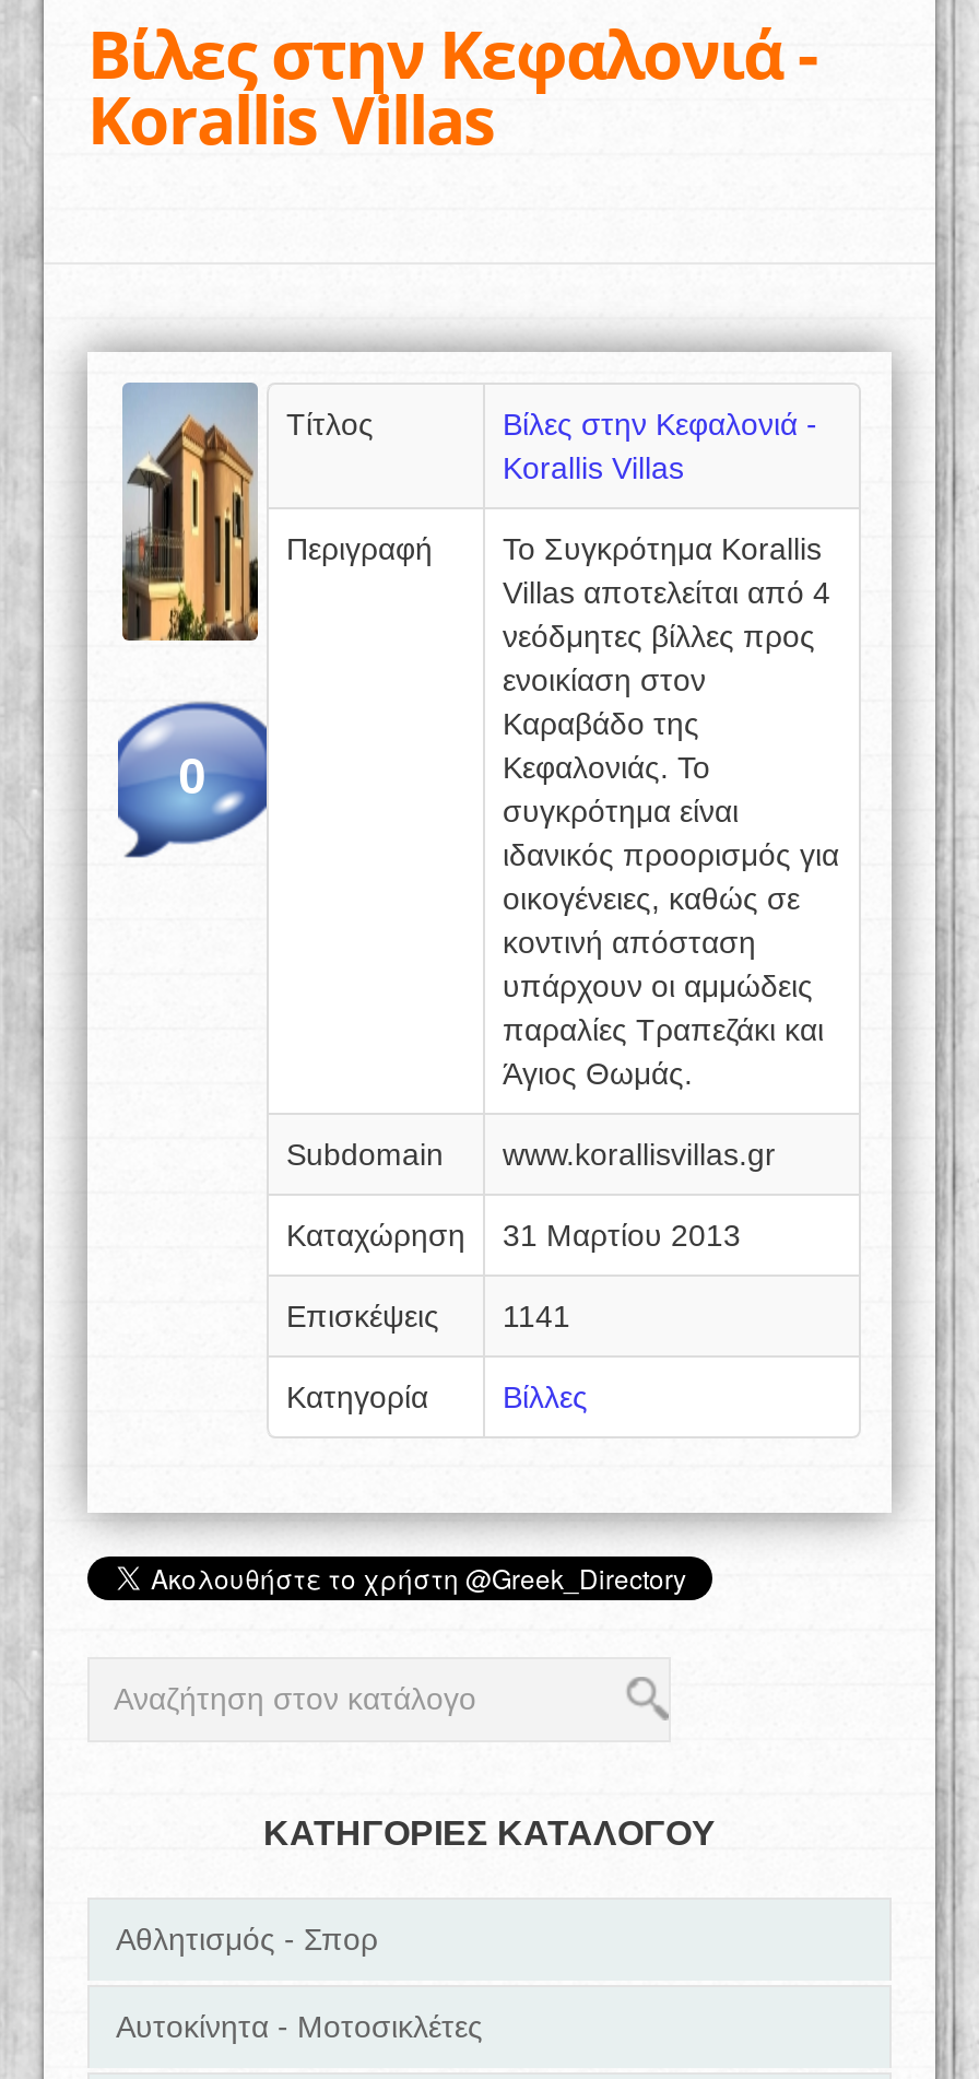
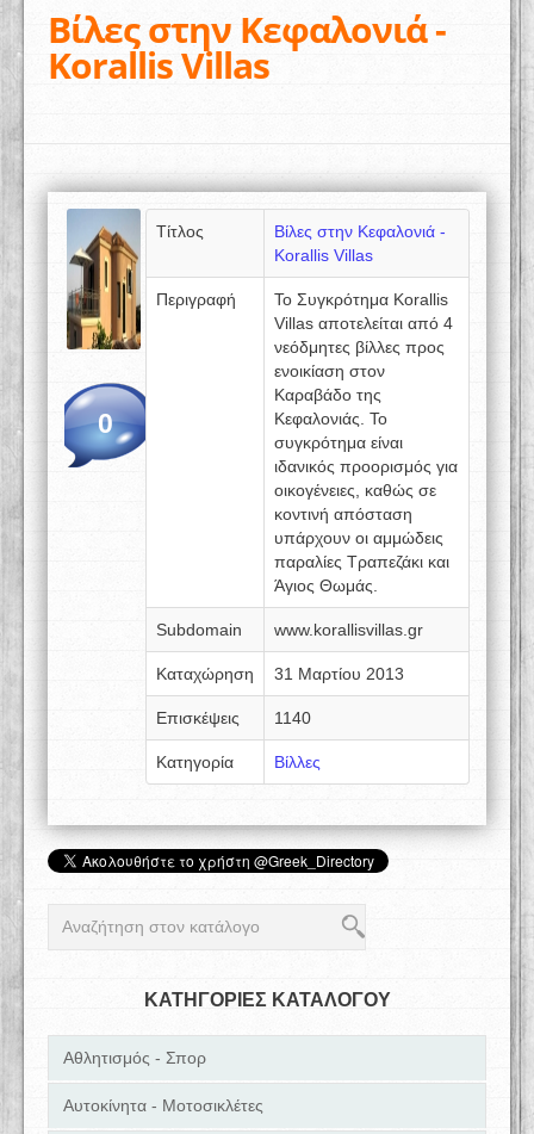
[286,1299,570,1334] Επισκέψεις 1141 -> [156,708,311,727] Επισκέψεις 1140

